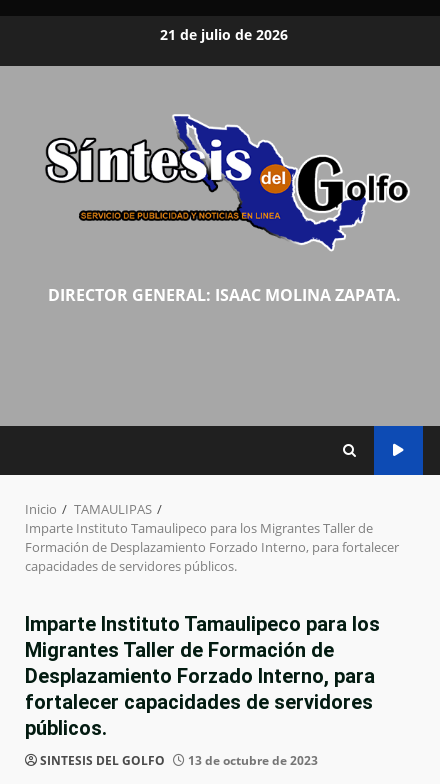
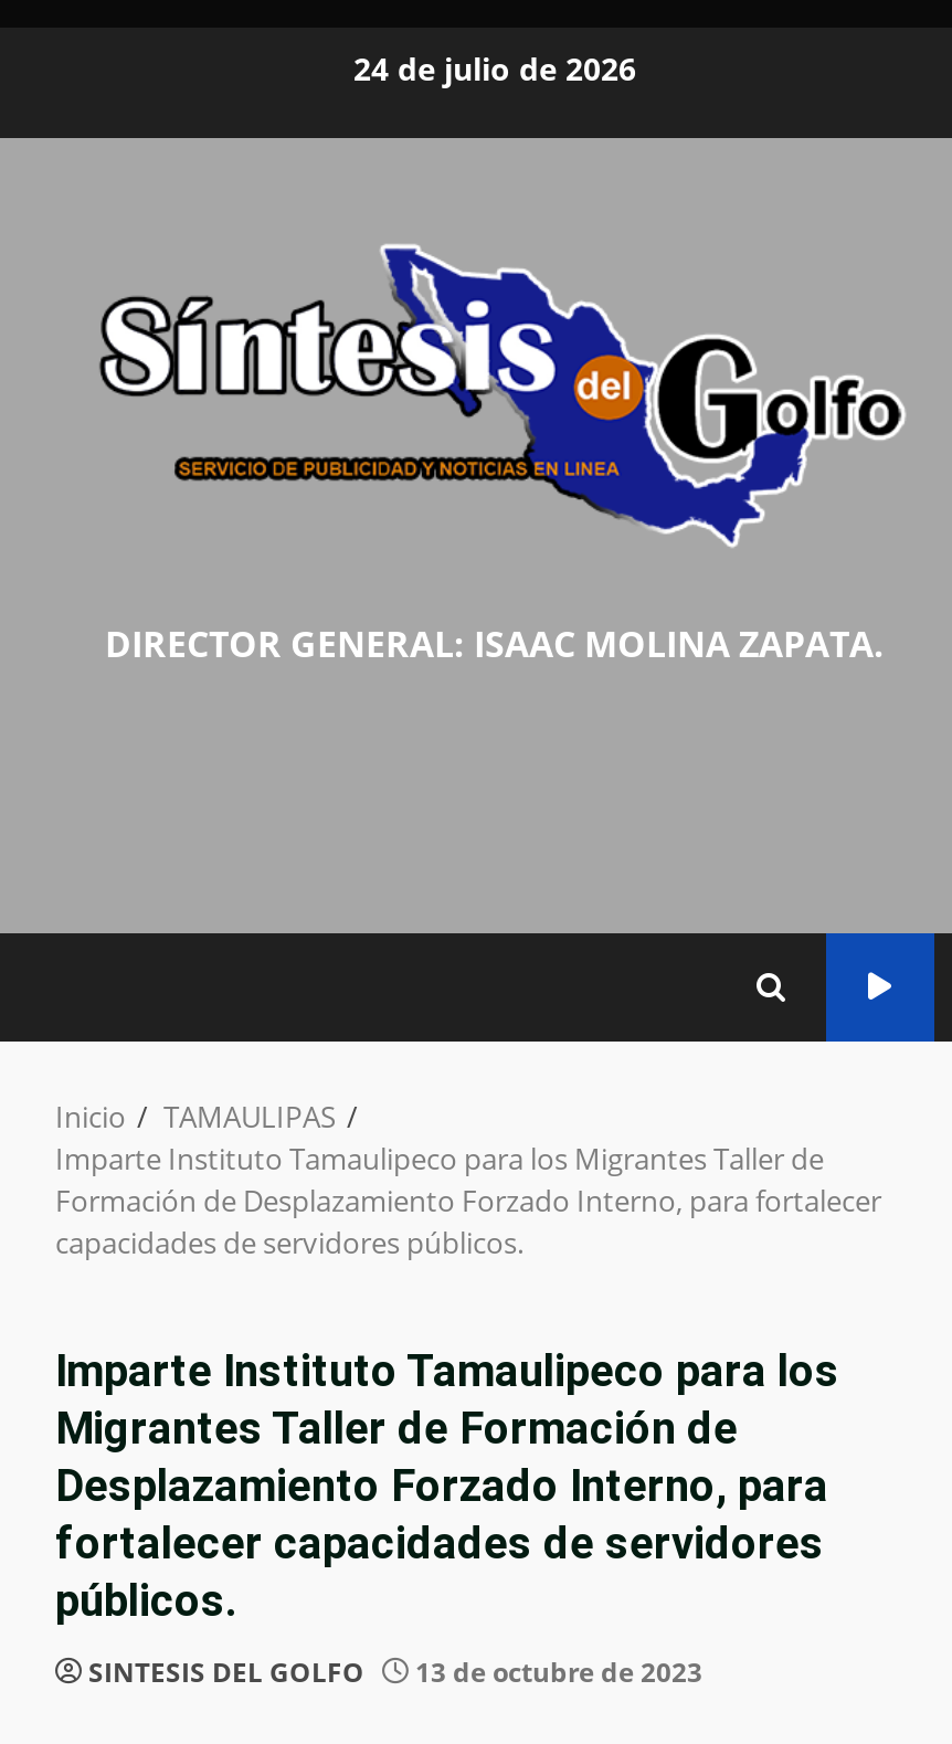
[160,24,288,43] 21 de julio de 2026 -> [353,46,636,88] 24 de julio de 2026

